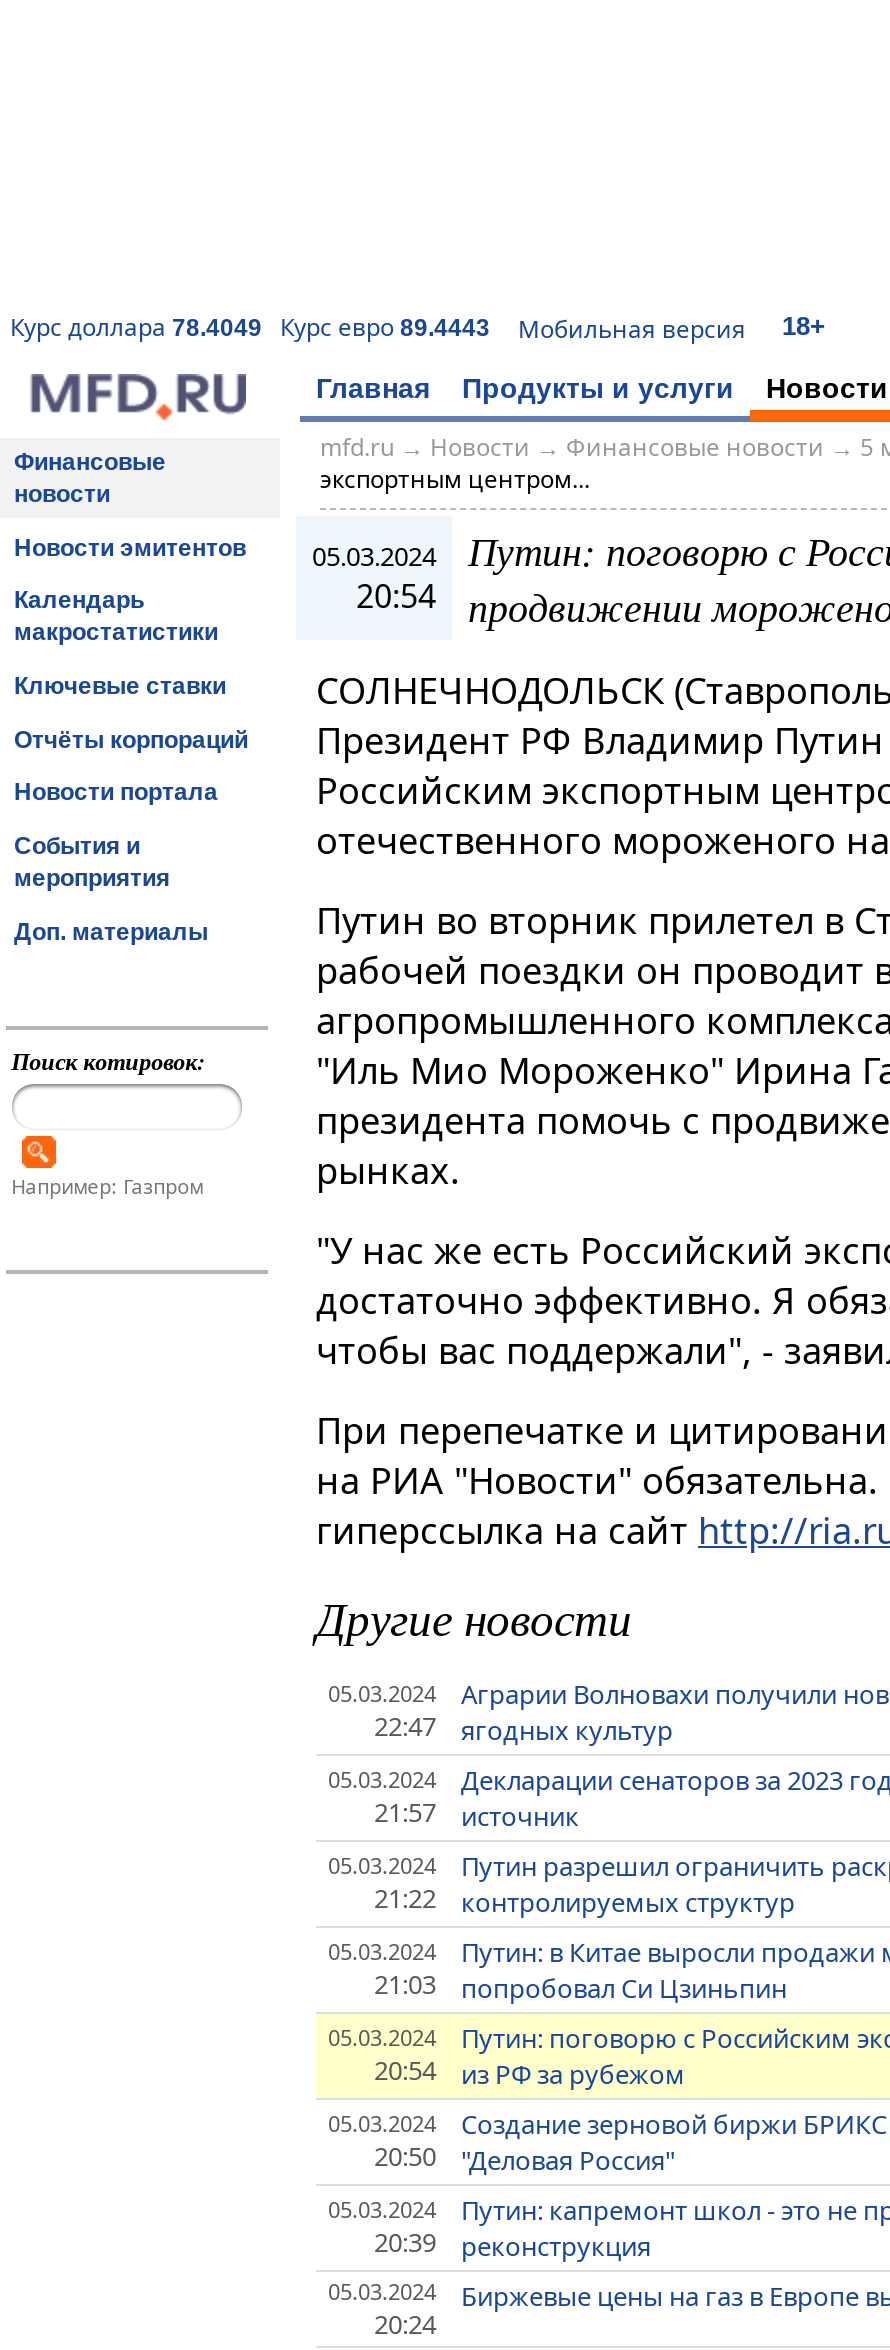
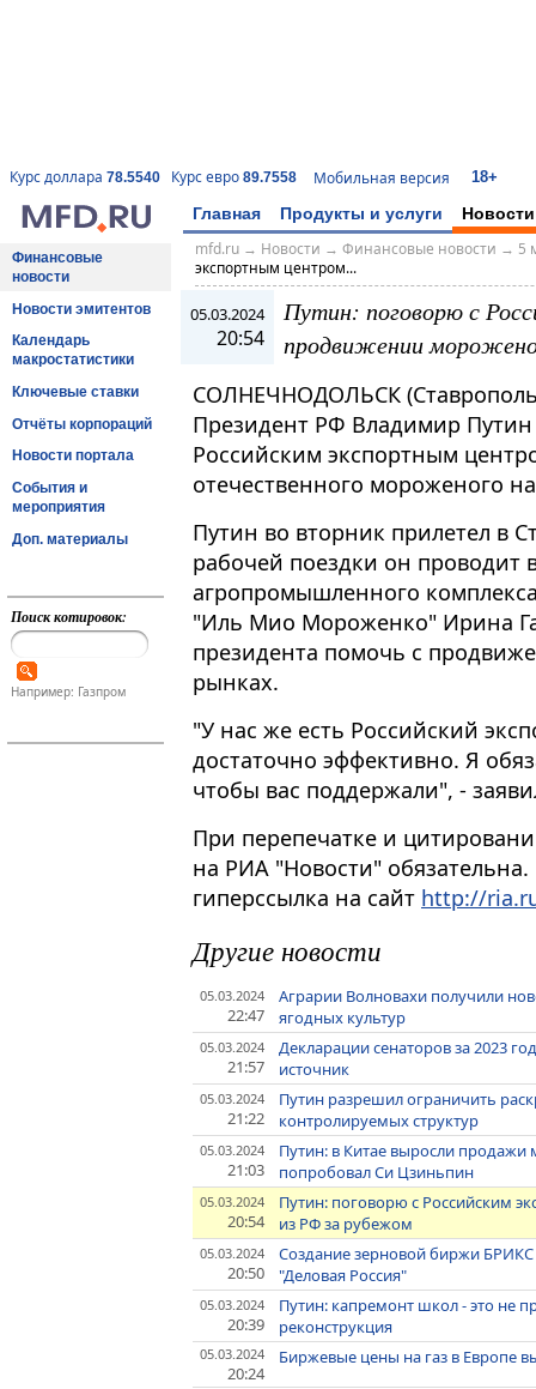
[10,311,490,345] Курс доллара 78.4049 Курс евро 89.4443 -> [10,167,297,187] Курс доллара 78.5540 Курс евро 89.7558

